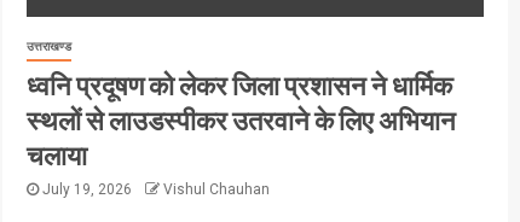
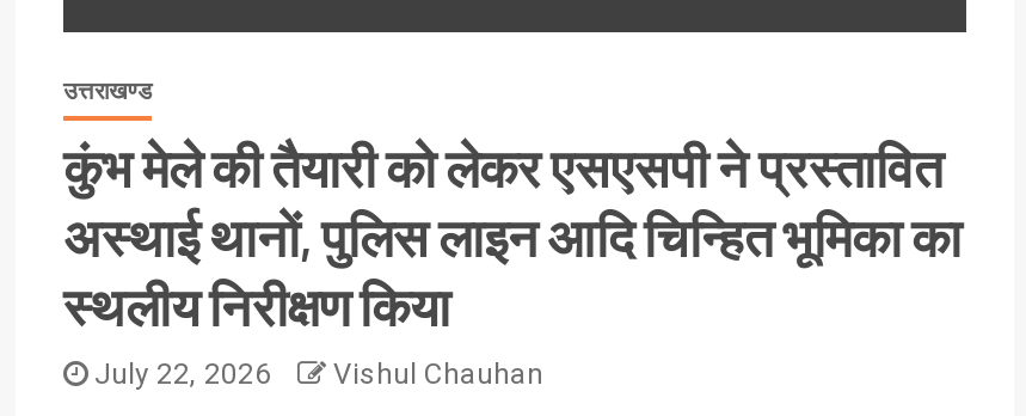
[27,69,456,198] ध्वनि प्रदूषण को लेकर जिला प्रशासन ने धार्मिक | स्थलों से लाउडस्पीकर उतरवाने के लिए अभियान | चलाया | July 19, 2026 -> [63,134,962,390] कुंभ मेले की तैयारी को लेकर एसएसपी ने प्रस्तावित | अस्थाई थानों, पुलिस लाइन आदि चिन्हित भूमिका का | स्थलीय निरीक्षण किया | July 22, 2026

